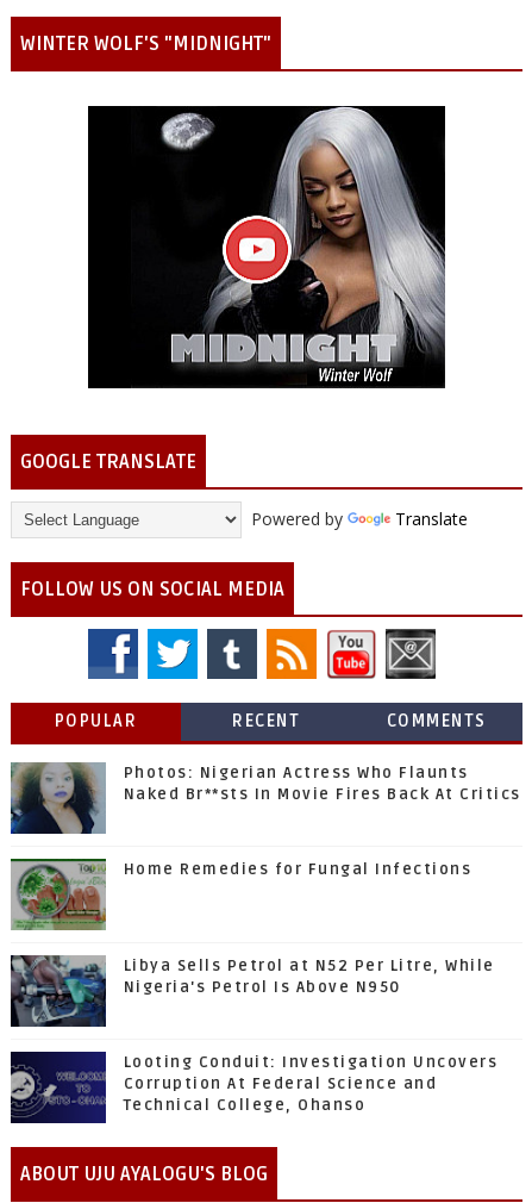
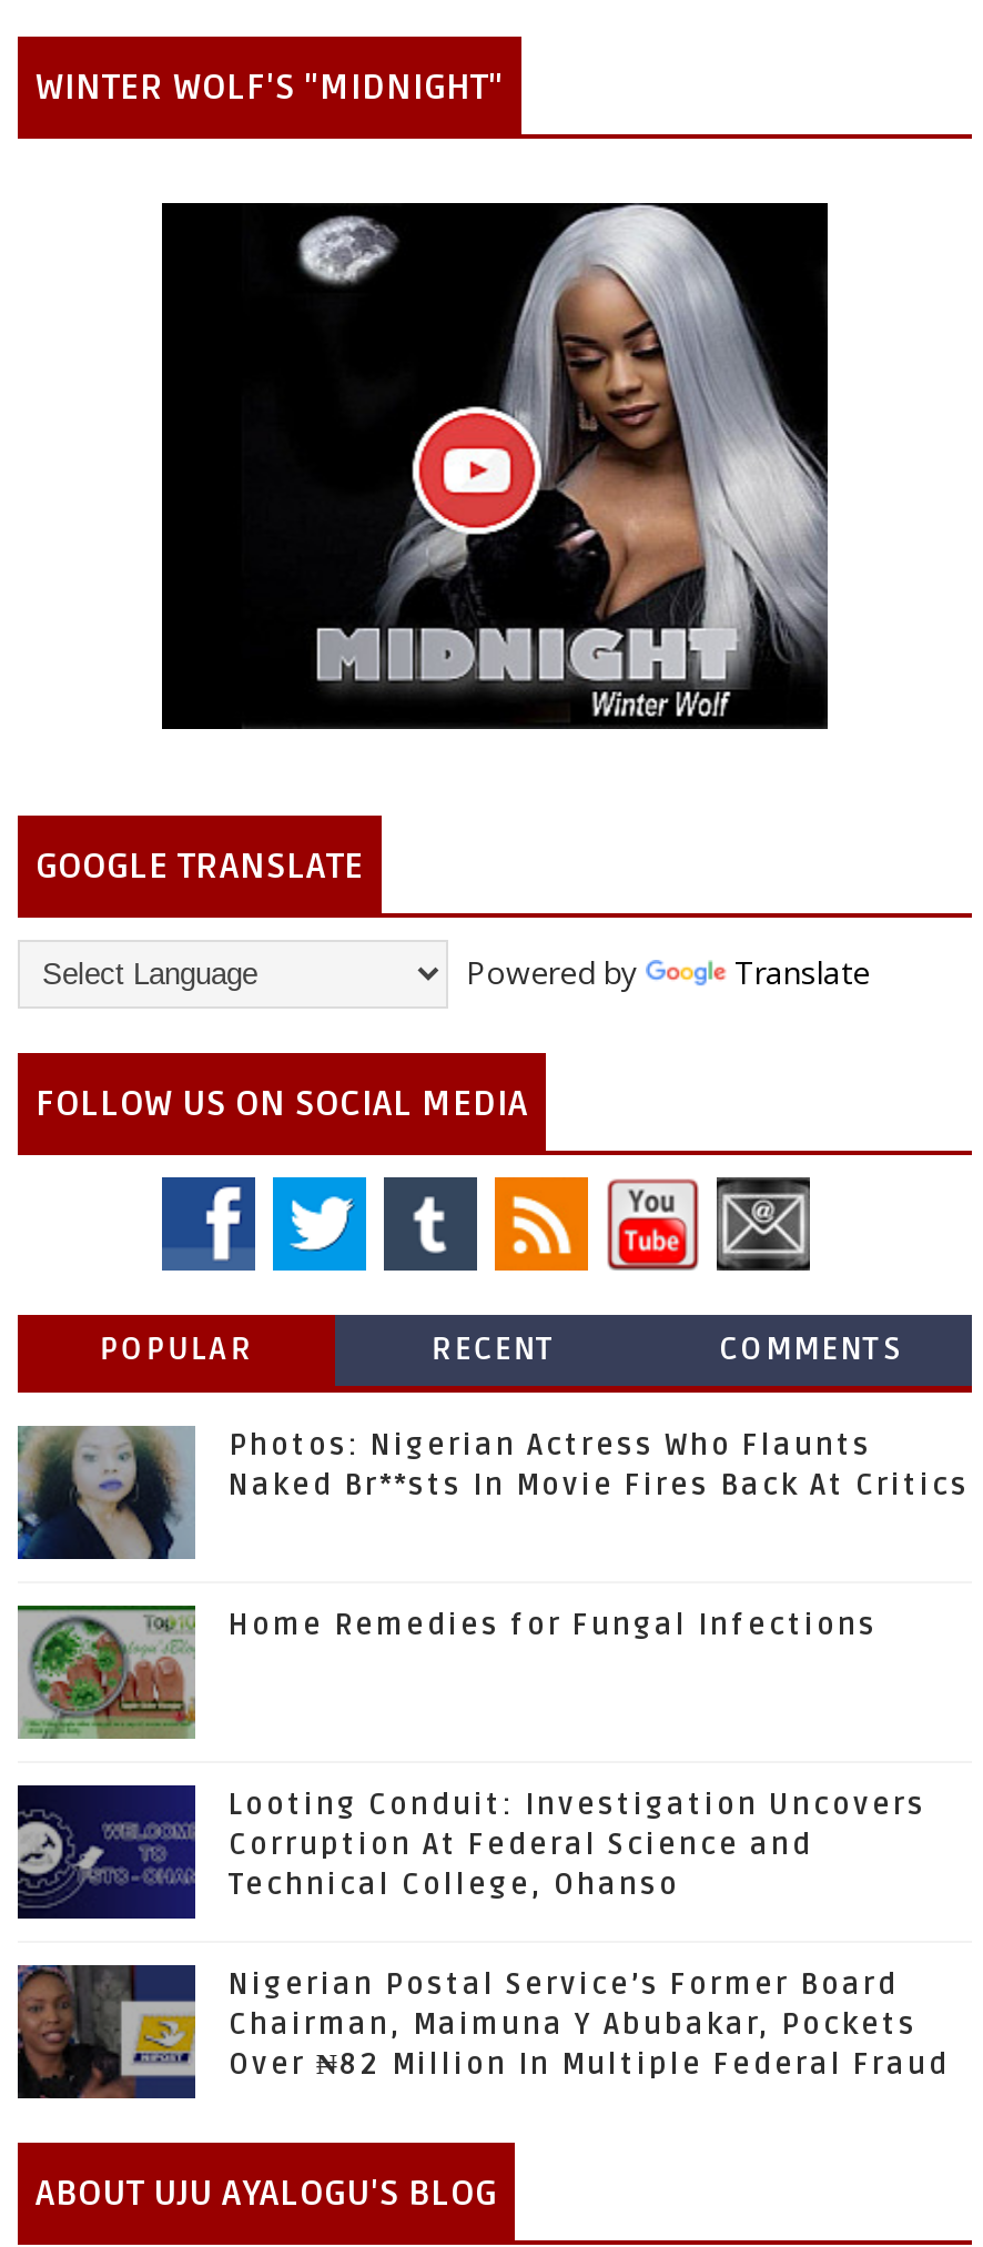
[11,955,495,1027] [image] | Libya Sells Petrol at N52 Per Litre, While | Nigeria's Petrol Is Above N950 -> none
moved [8,1053,498,1122] -> [13,1788,926,1916]: [image] | Looting Conduit: Investigation Uncovers | Corruption At Federal Science and | Technical College, Ohanso
none -> [18,1963,950,2101] [image] | Nigerian Postal Service’s Former Board | Chairman, Maimuna Y Abubakar, Pockets | Over ₦82 Million In Multiple Federal Fraud

